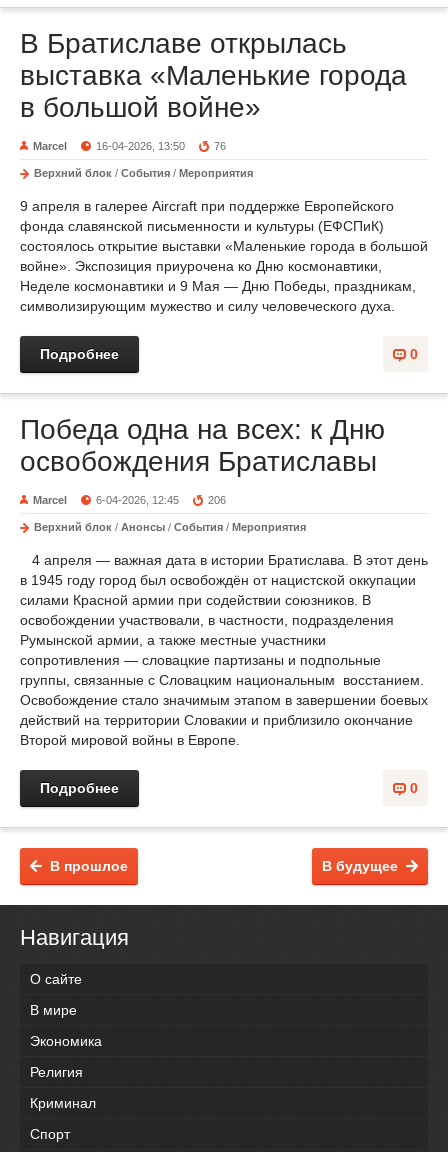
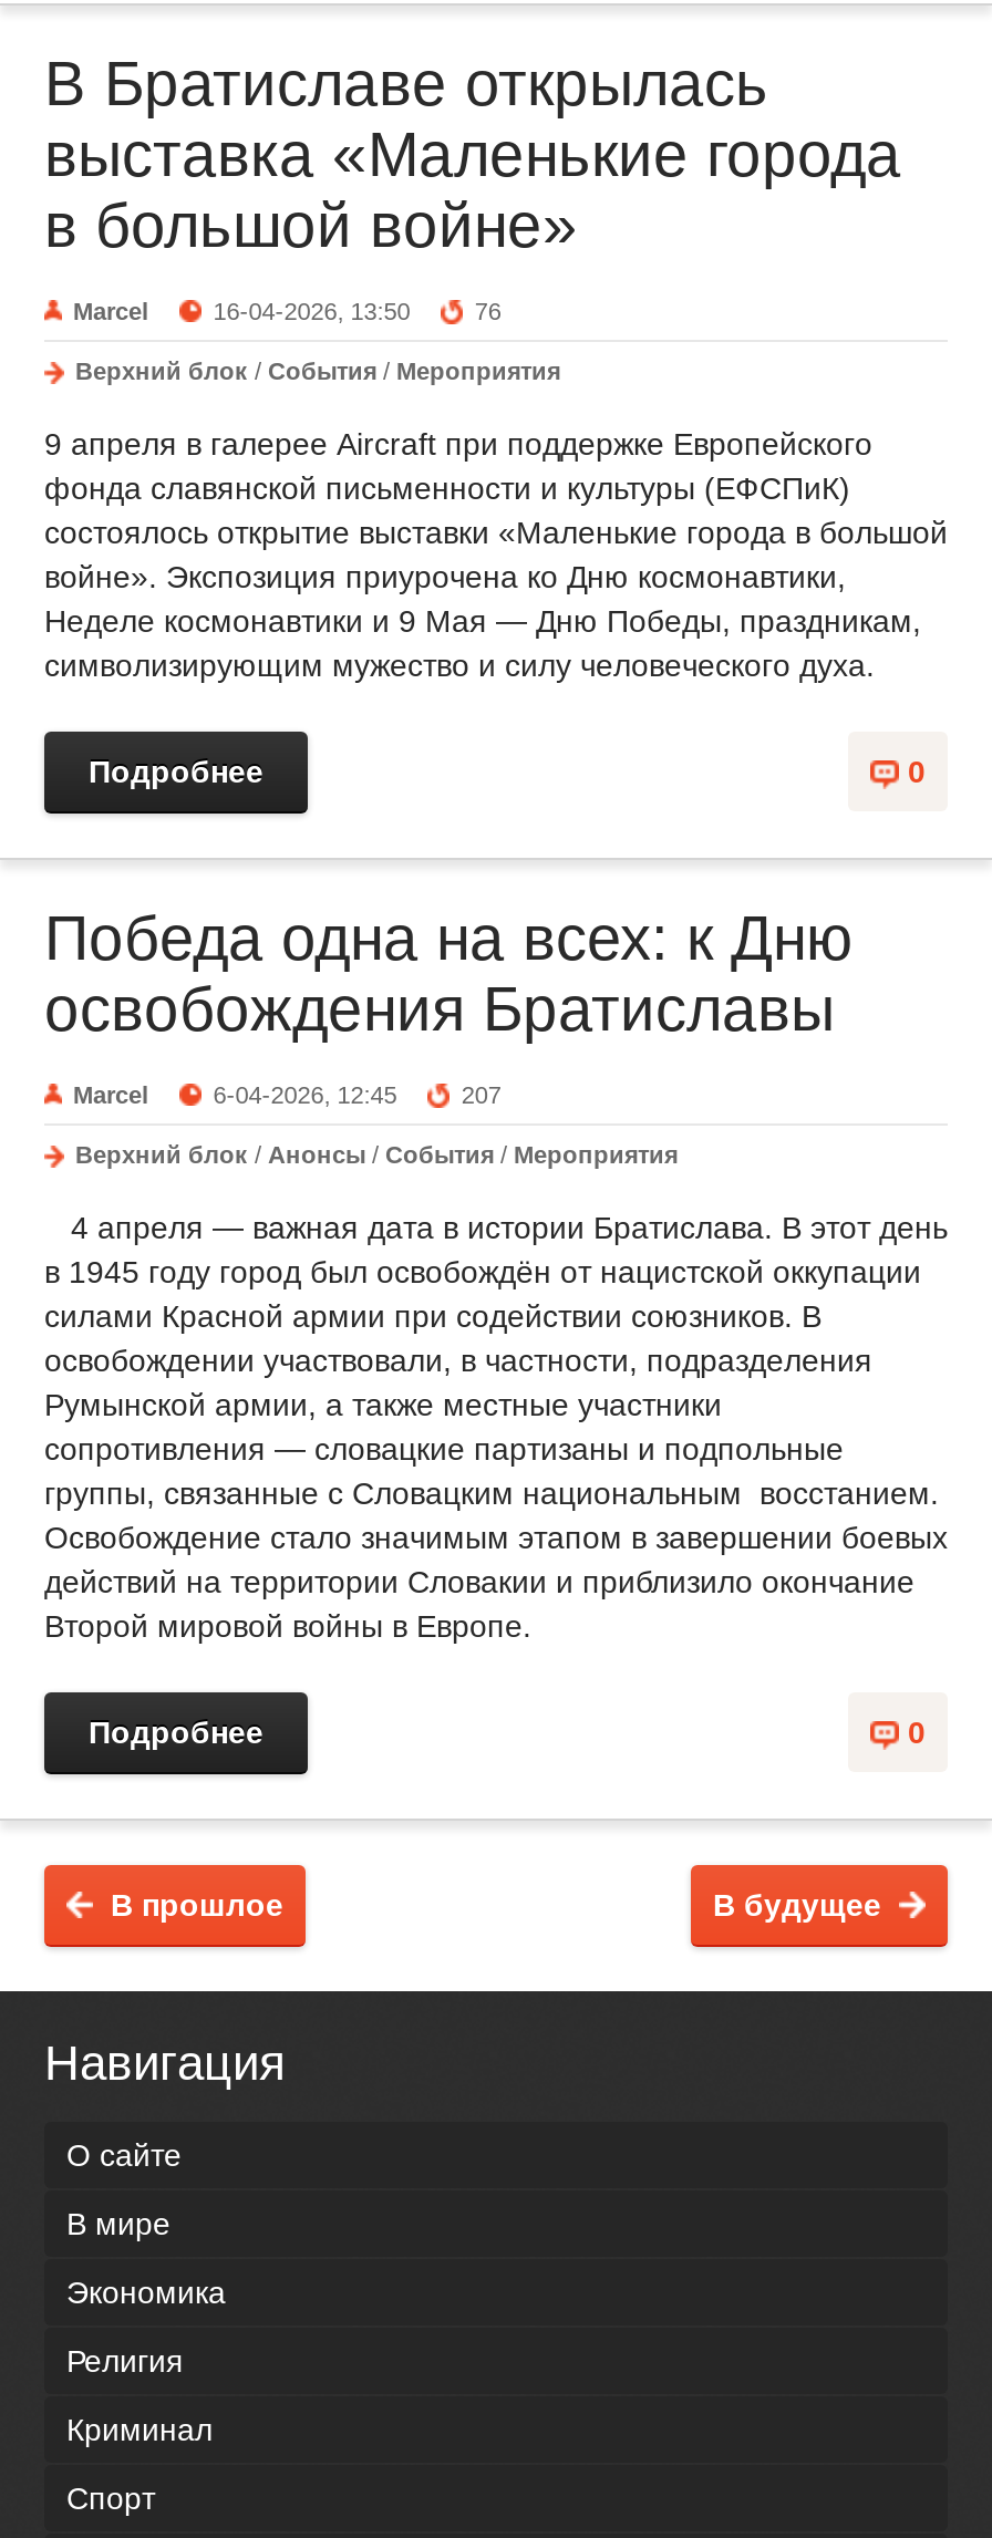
[208,494,226,506] 206 -> [461,1081,501,1108] 207

